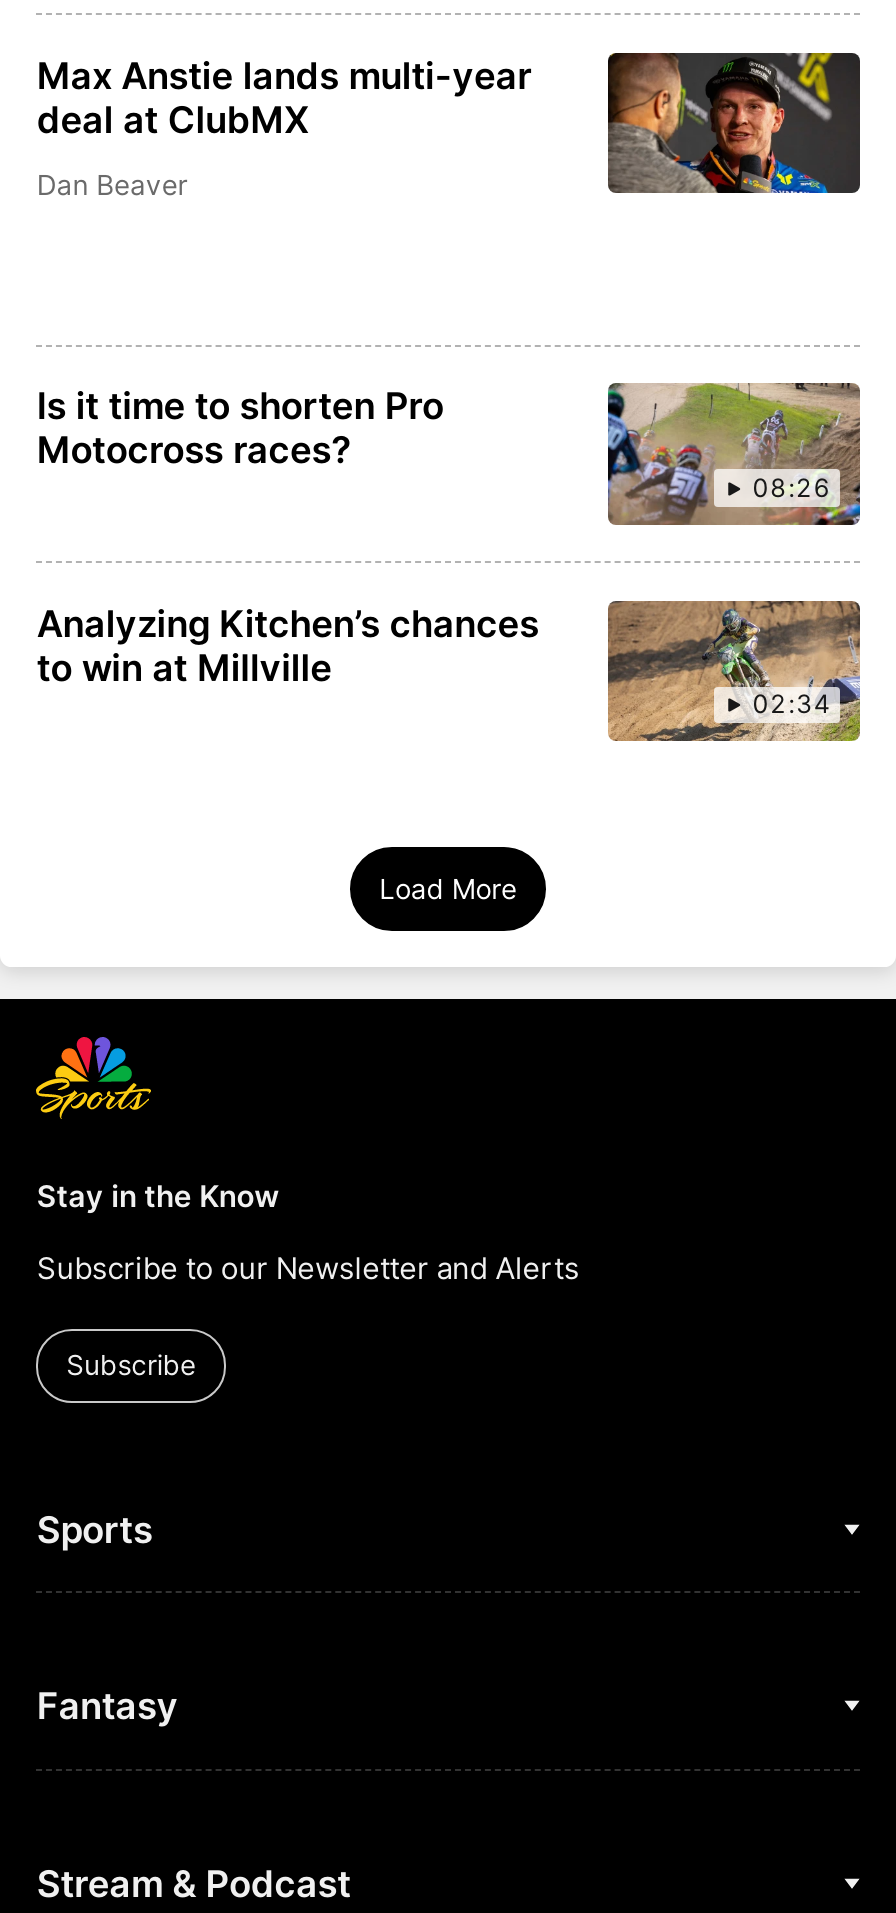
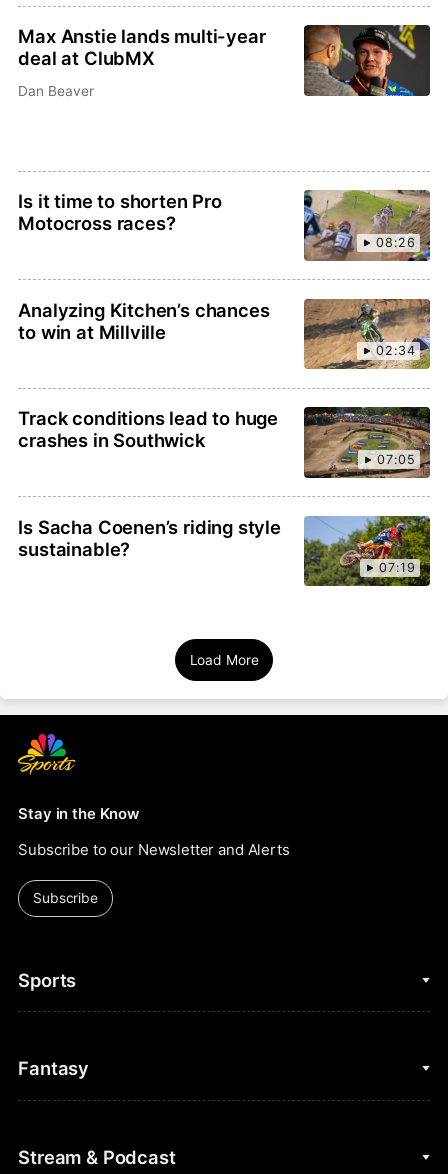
none -> [18,407,278,451] Track conditions lead to huge | crashes in Southwick
none -> [18,516,281,560] Is Sacha Coenen’s riding style | sustainable?
none -> [303,406,431,478] [image] | 07:05
none -> [303,515,431,587] [image] | 07:19

